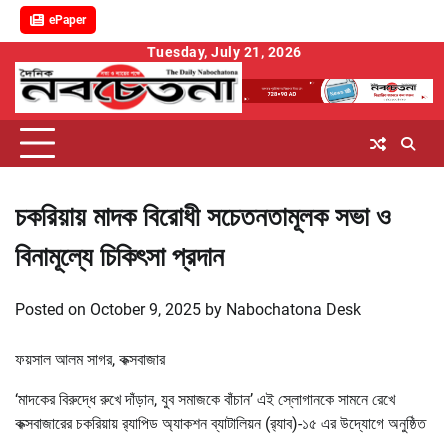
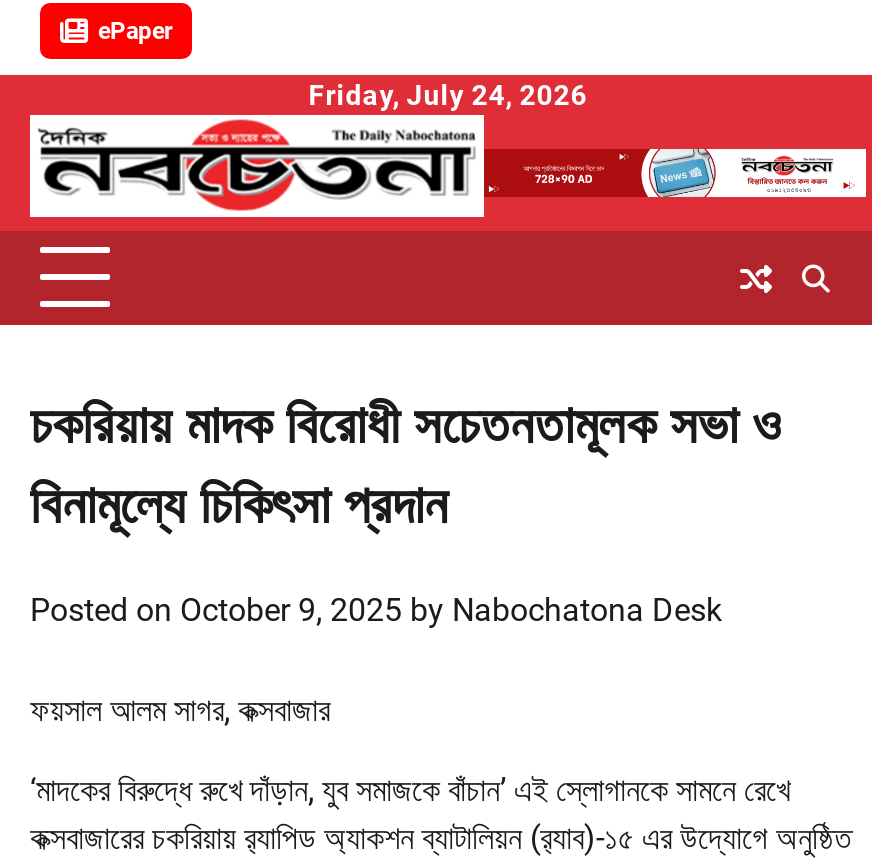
[146,44,301,60] Tuesday, July 21, 2026 -> [308,79,588,111] Friday, July 24, 2026

